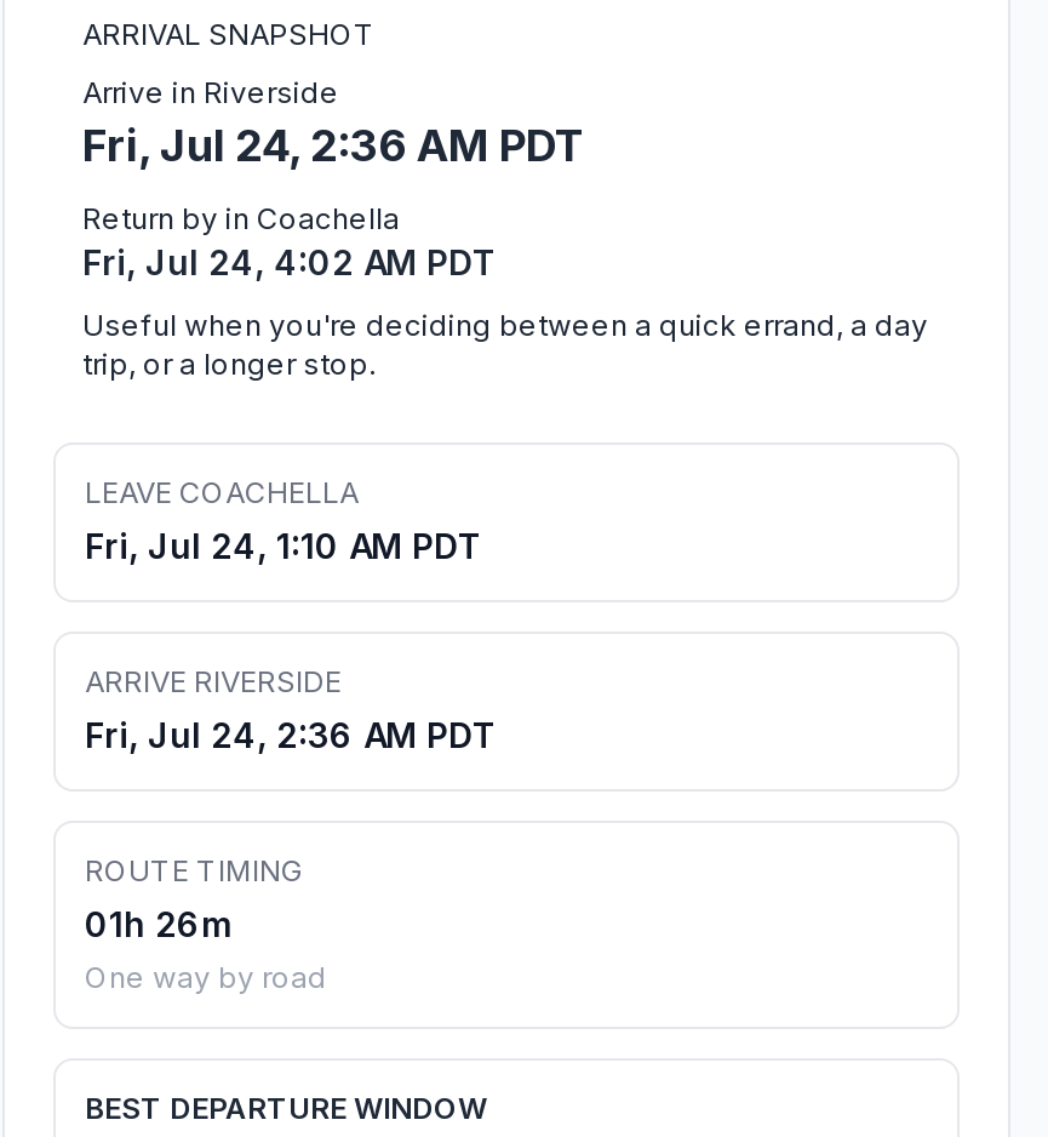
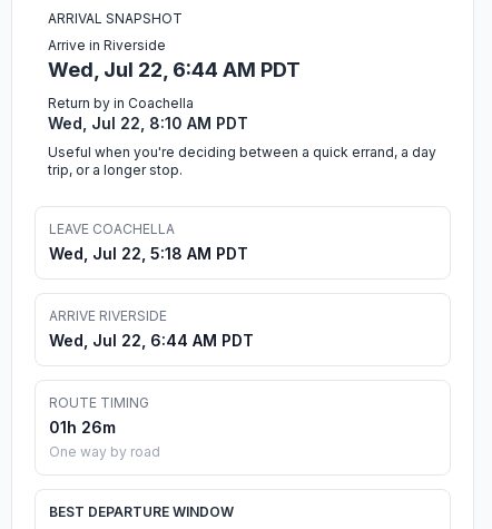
[82,120,586,171] Fri, Jul 24, 2:36 AM PDT -> [48,58,301,82] Wed, Jul 22, 6:44 AM PDT
[82,242,497,283] Fri, Jul 24, 4:02 AM PDT -> [48,114,248,133] Wed, Jul 22, 8:10 AM PDT
[85,525,482,567] Fri, Jul 24, 1:10 AM PDT -> [49,244,248,263] Wed, Jul 22, 5:18 AM PDT
[85,714,497,756] Fri, Jul 24, 2:36 AM PDT -> [49,331,254,350] Wed, Jul 22, 6:44 AM PDT

